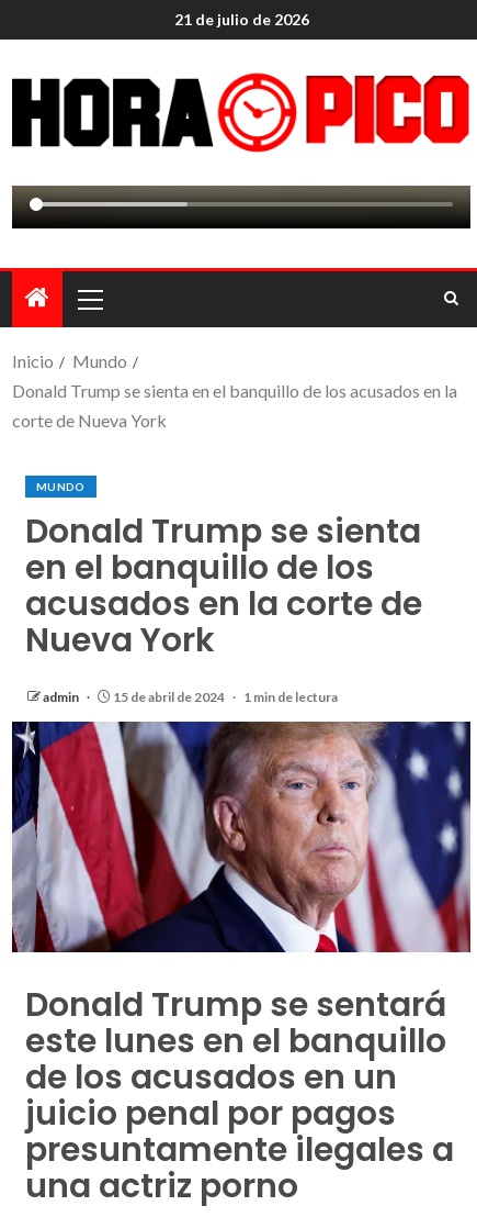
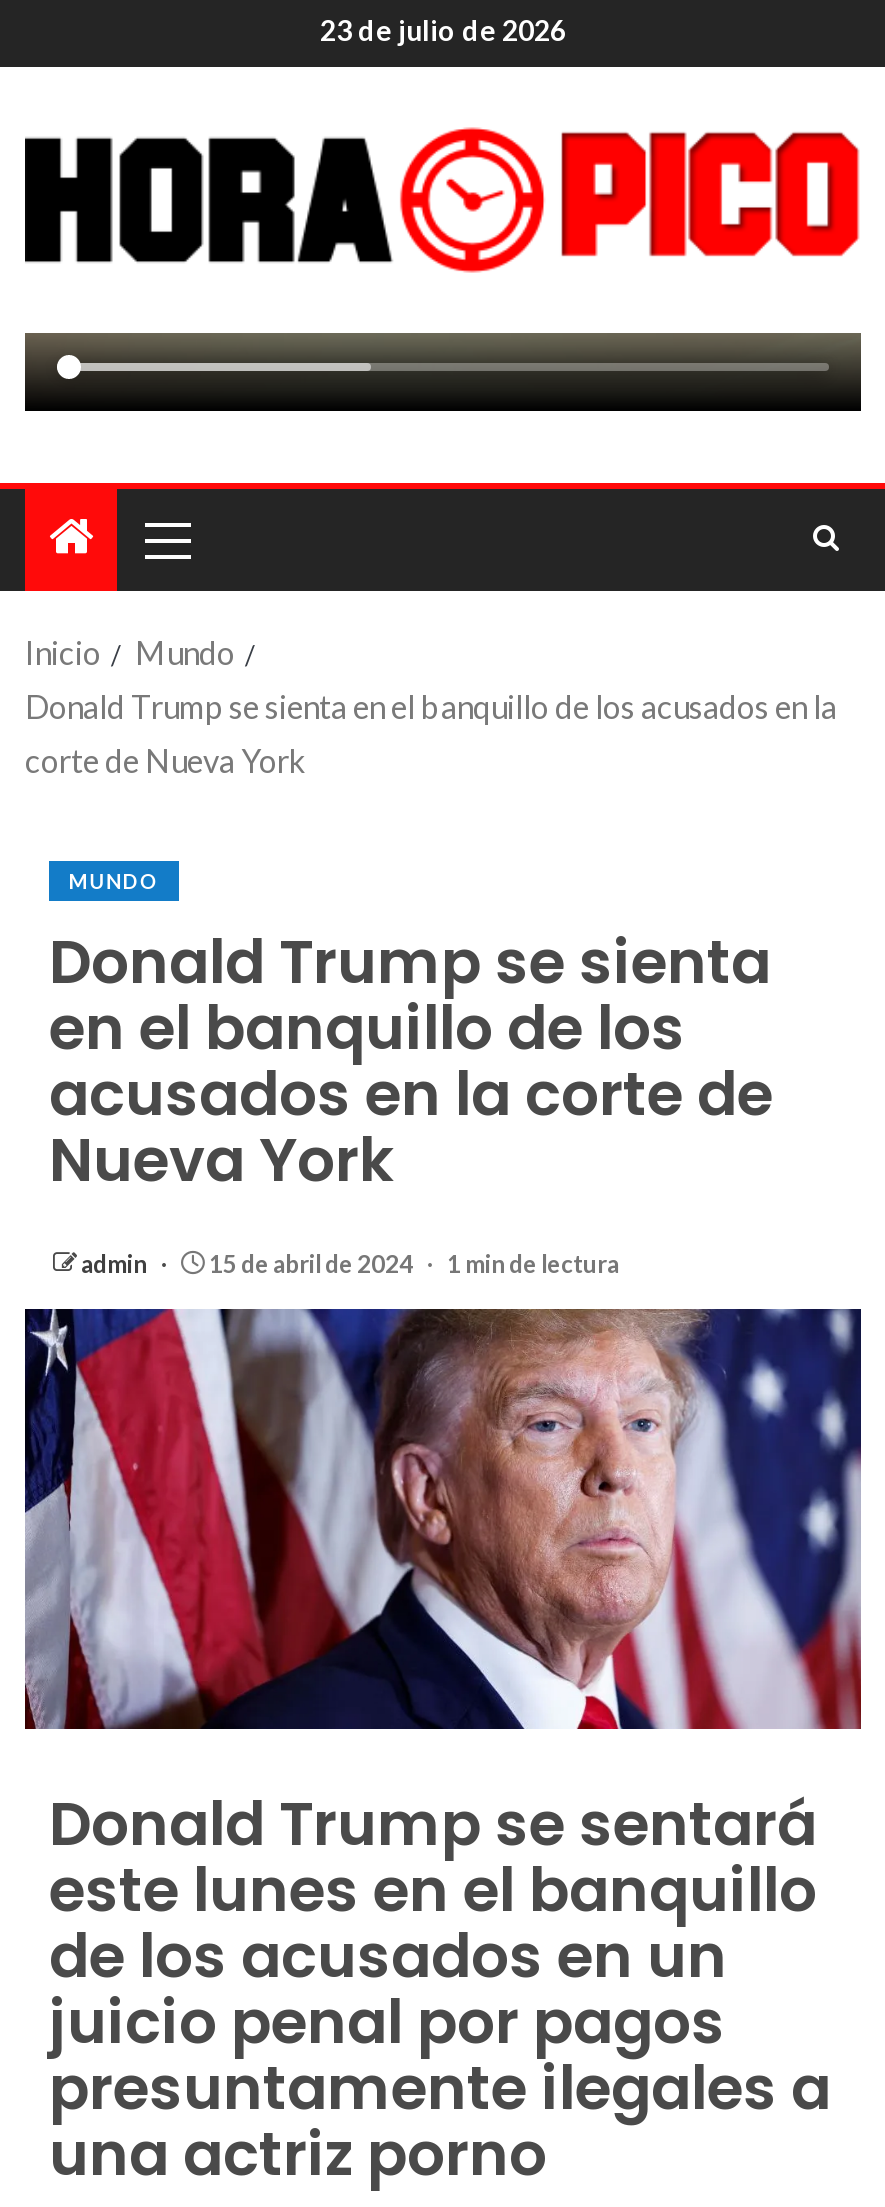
[174,10,309,29] 21 de julio de 2026 -> [320,13,566,47] 23 de julio de 2026

